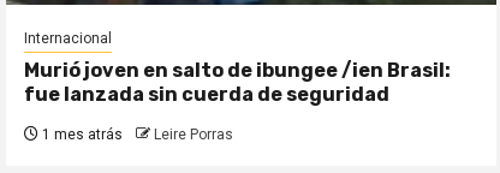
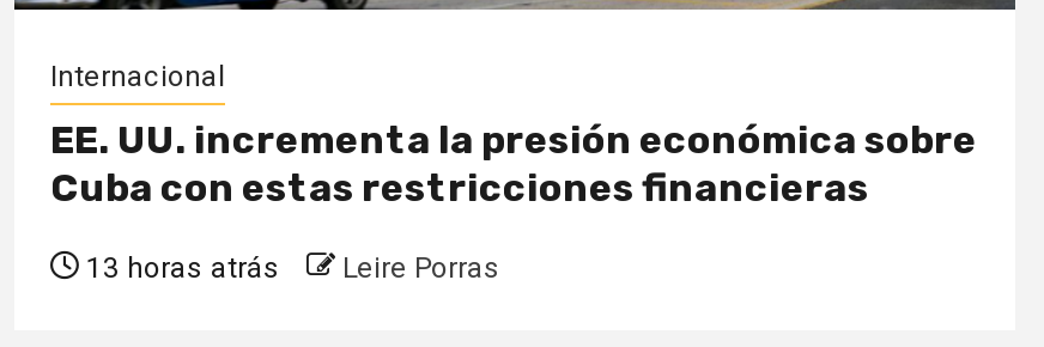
[24,59,451,105] Murió joven en salto de ibungee /ien Brasil: | fue lanzada sin cuerda de seguridad -> [50,117,977,210] EE. UU. incrementa la presión económica sobre | Cuba con estas restricciones financieras
[38,126,233,143] 1 mes atrás Leire Porras -> [79,251,500,284] 13 horas atrás Leire Porras

